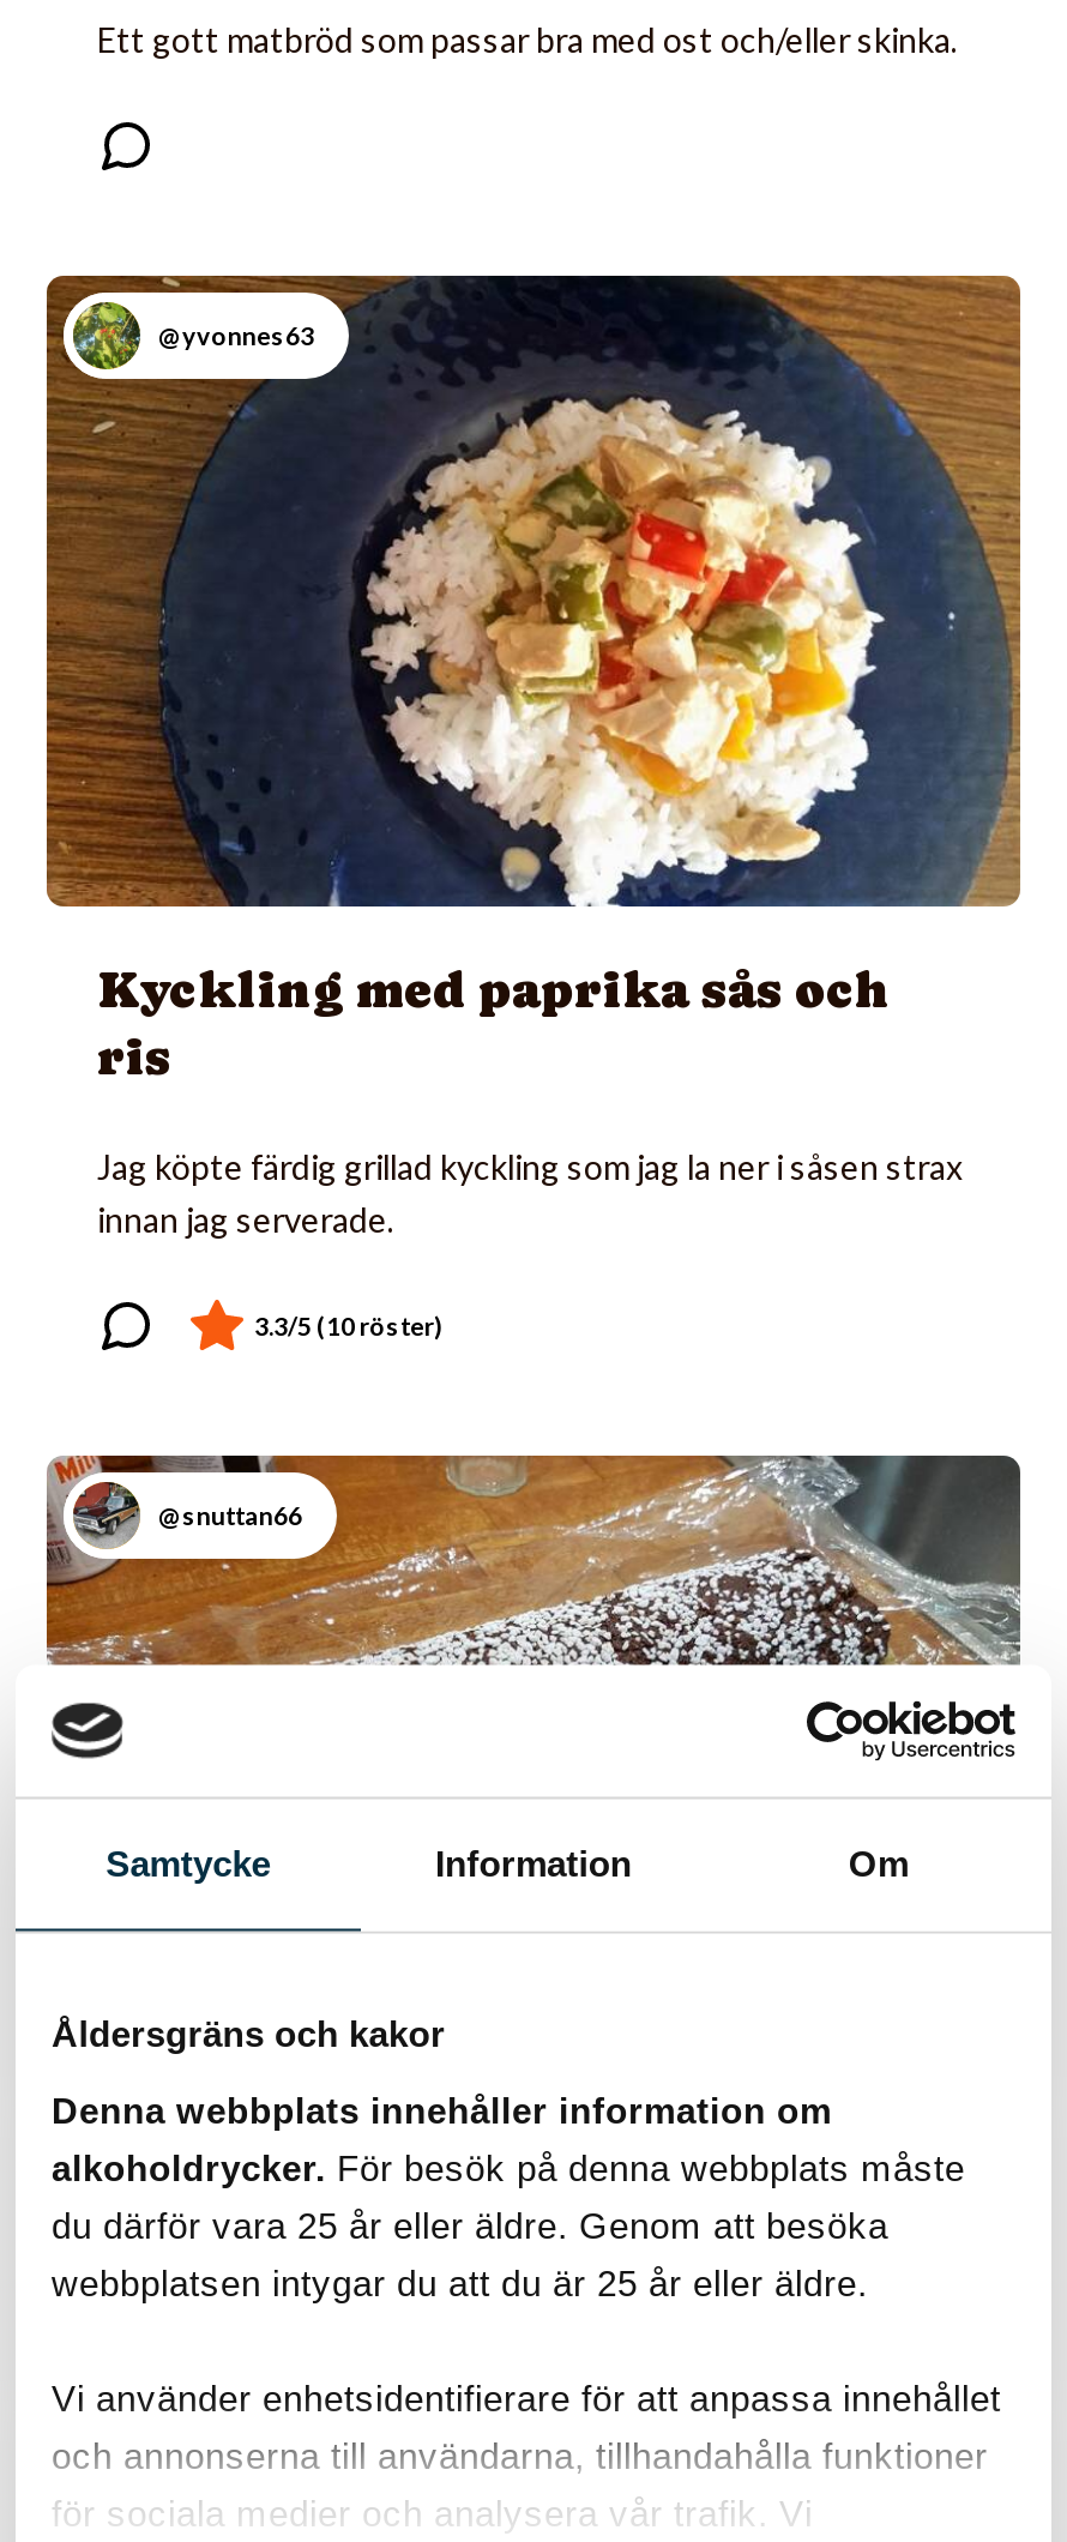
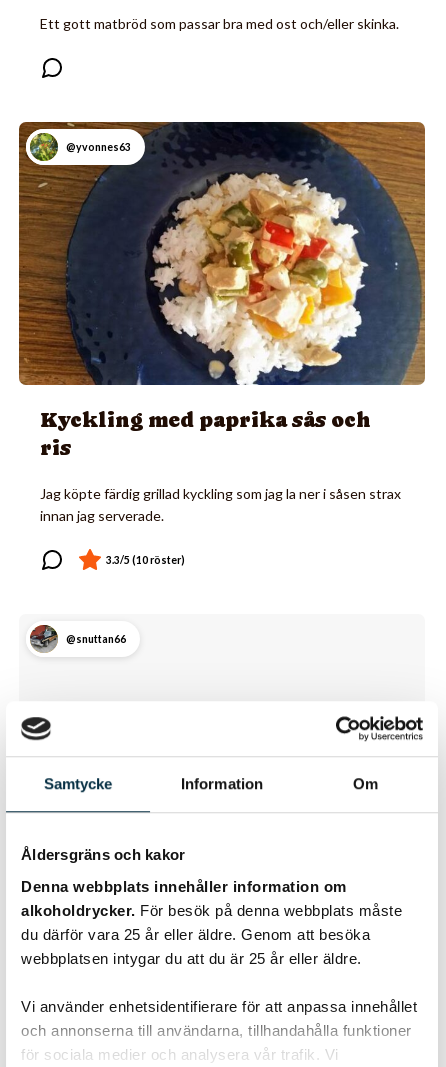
[44,1453,1023,1667] [image] -> none

